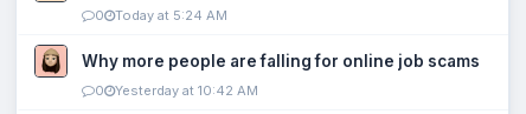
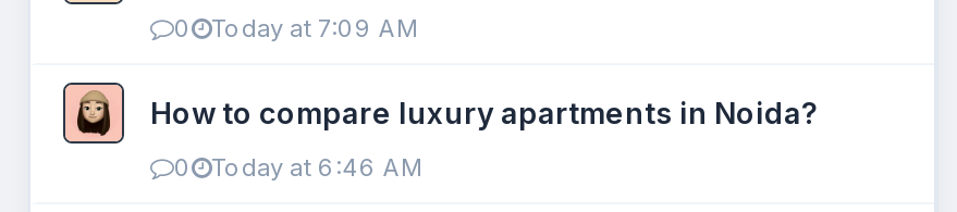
[95,7,227,24] 0 Today at 5:24 AM -> [174,13,418,43] 0 Today at 7:09 AM
[82,52,480,71] Why more people are falling for online job scams -> [150,96,817,130] How to compare luxury apartments in Noida?
[115,82,258,99] Yesterday at 10:42 AM -> [211,152,422,183] Today at 6:46 AM

